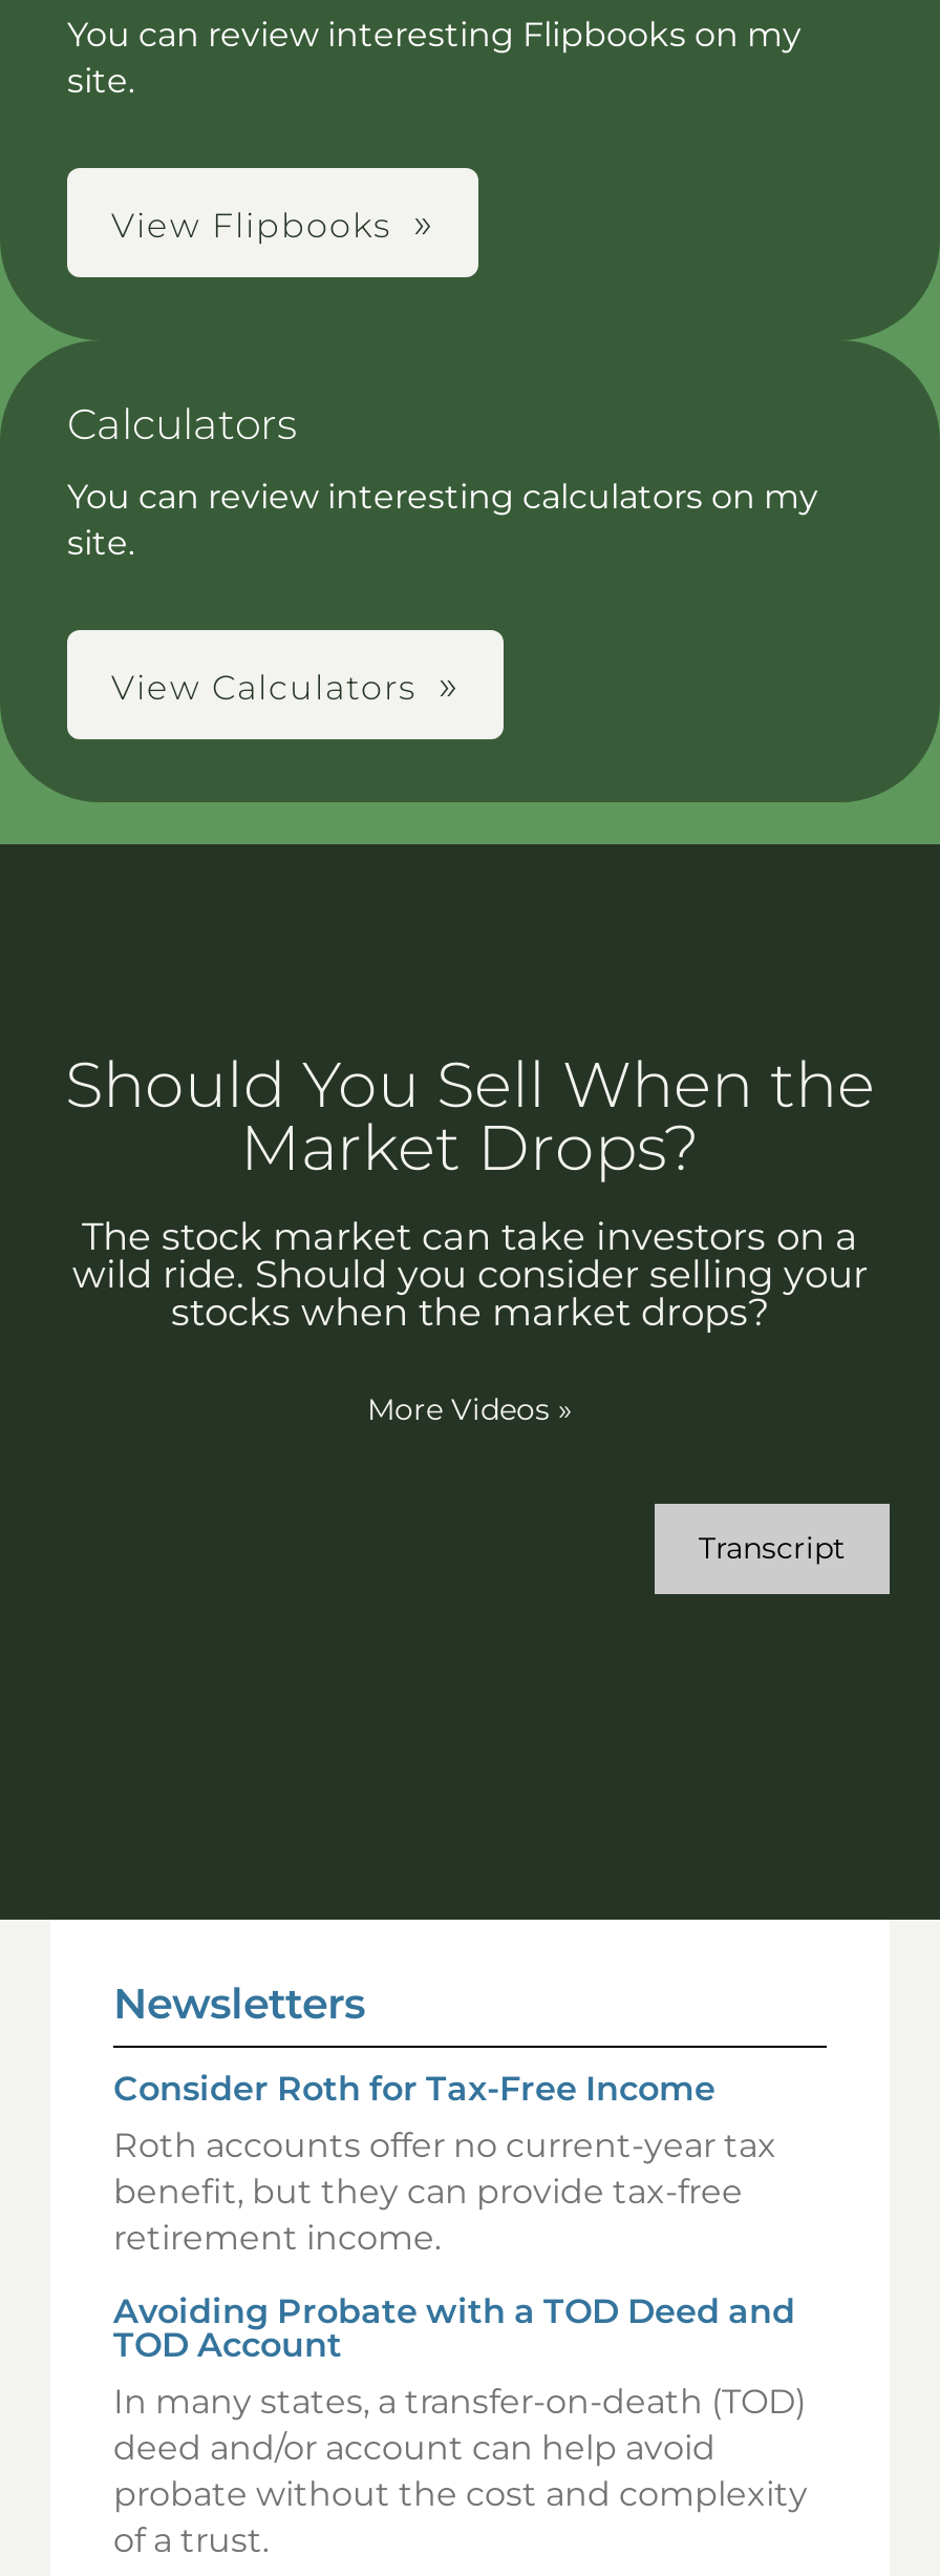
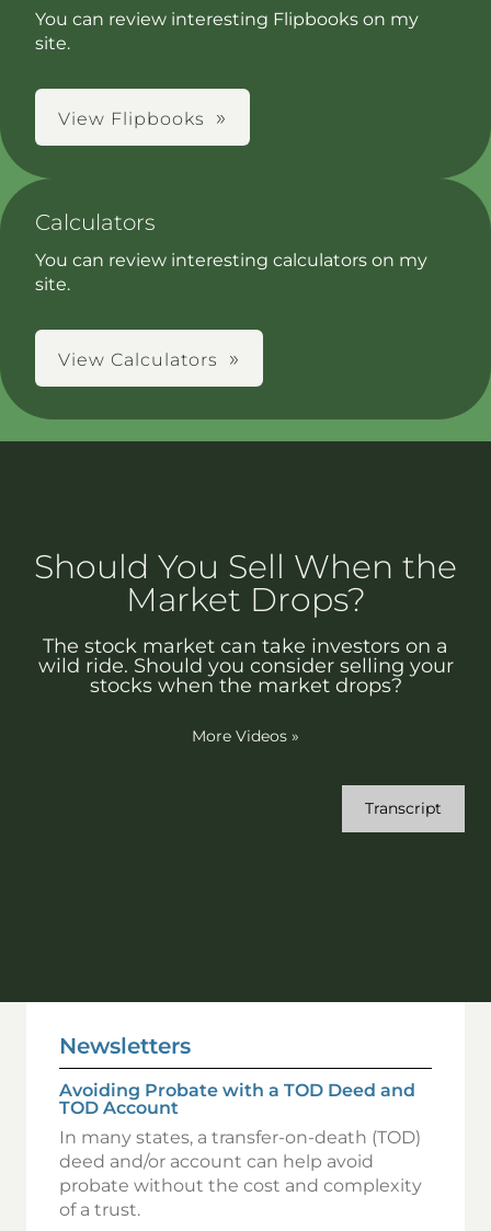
[113,2069,776,2258] Consider Roth for Tax-Free Income | Roth accounts offer no current-year tax | benefit, but they can provide tax-free | retirement income. -> none

